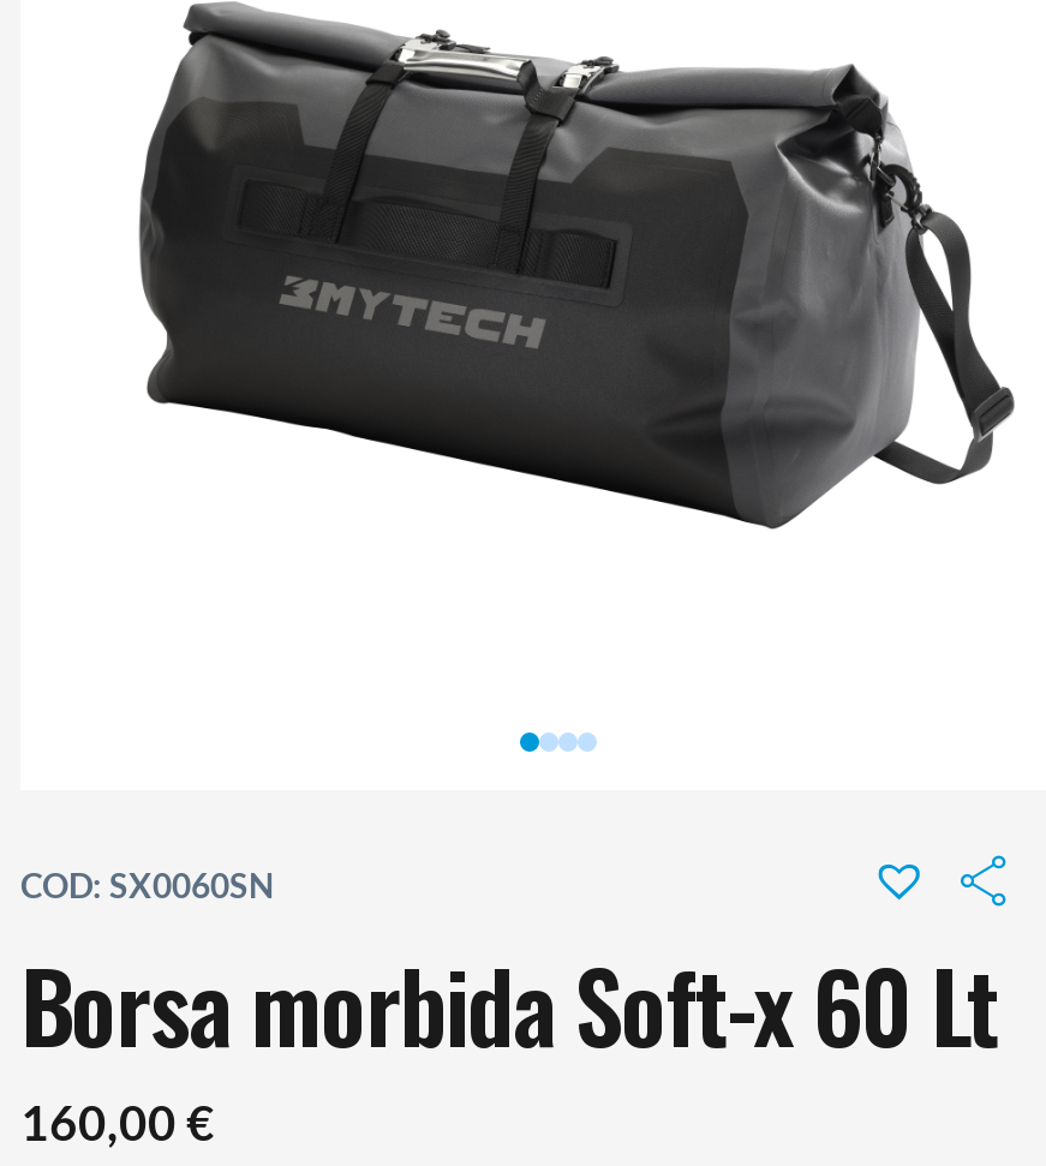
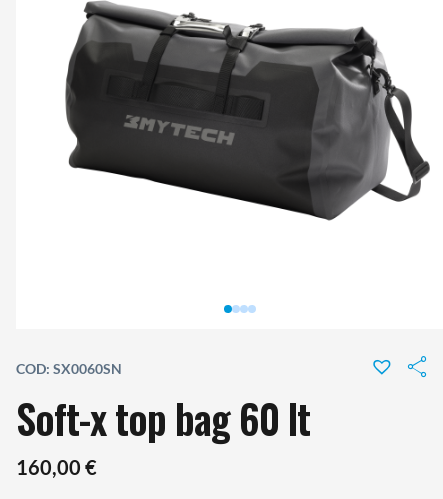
[20,932,998,1076] Borsa morbida Soft-x 60 Lt -> [16,388,310,448] Soft-x top bag 60 lt

